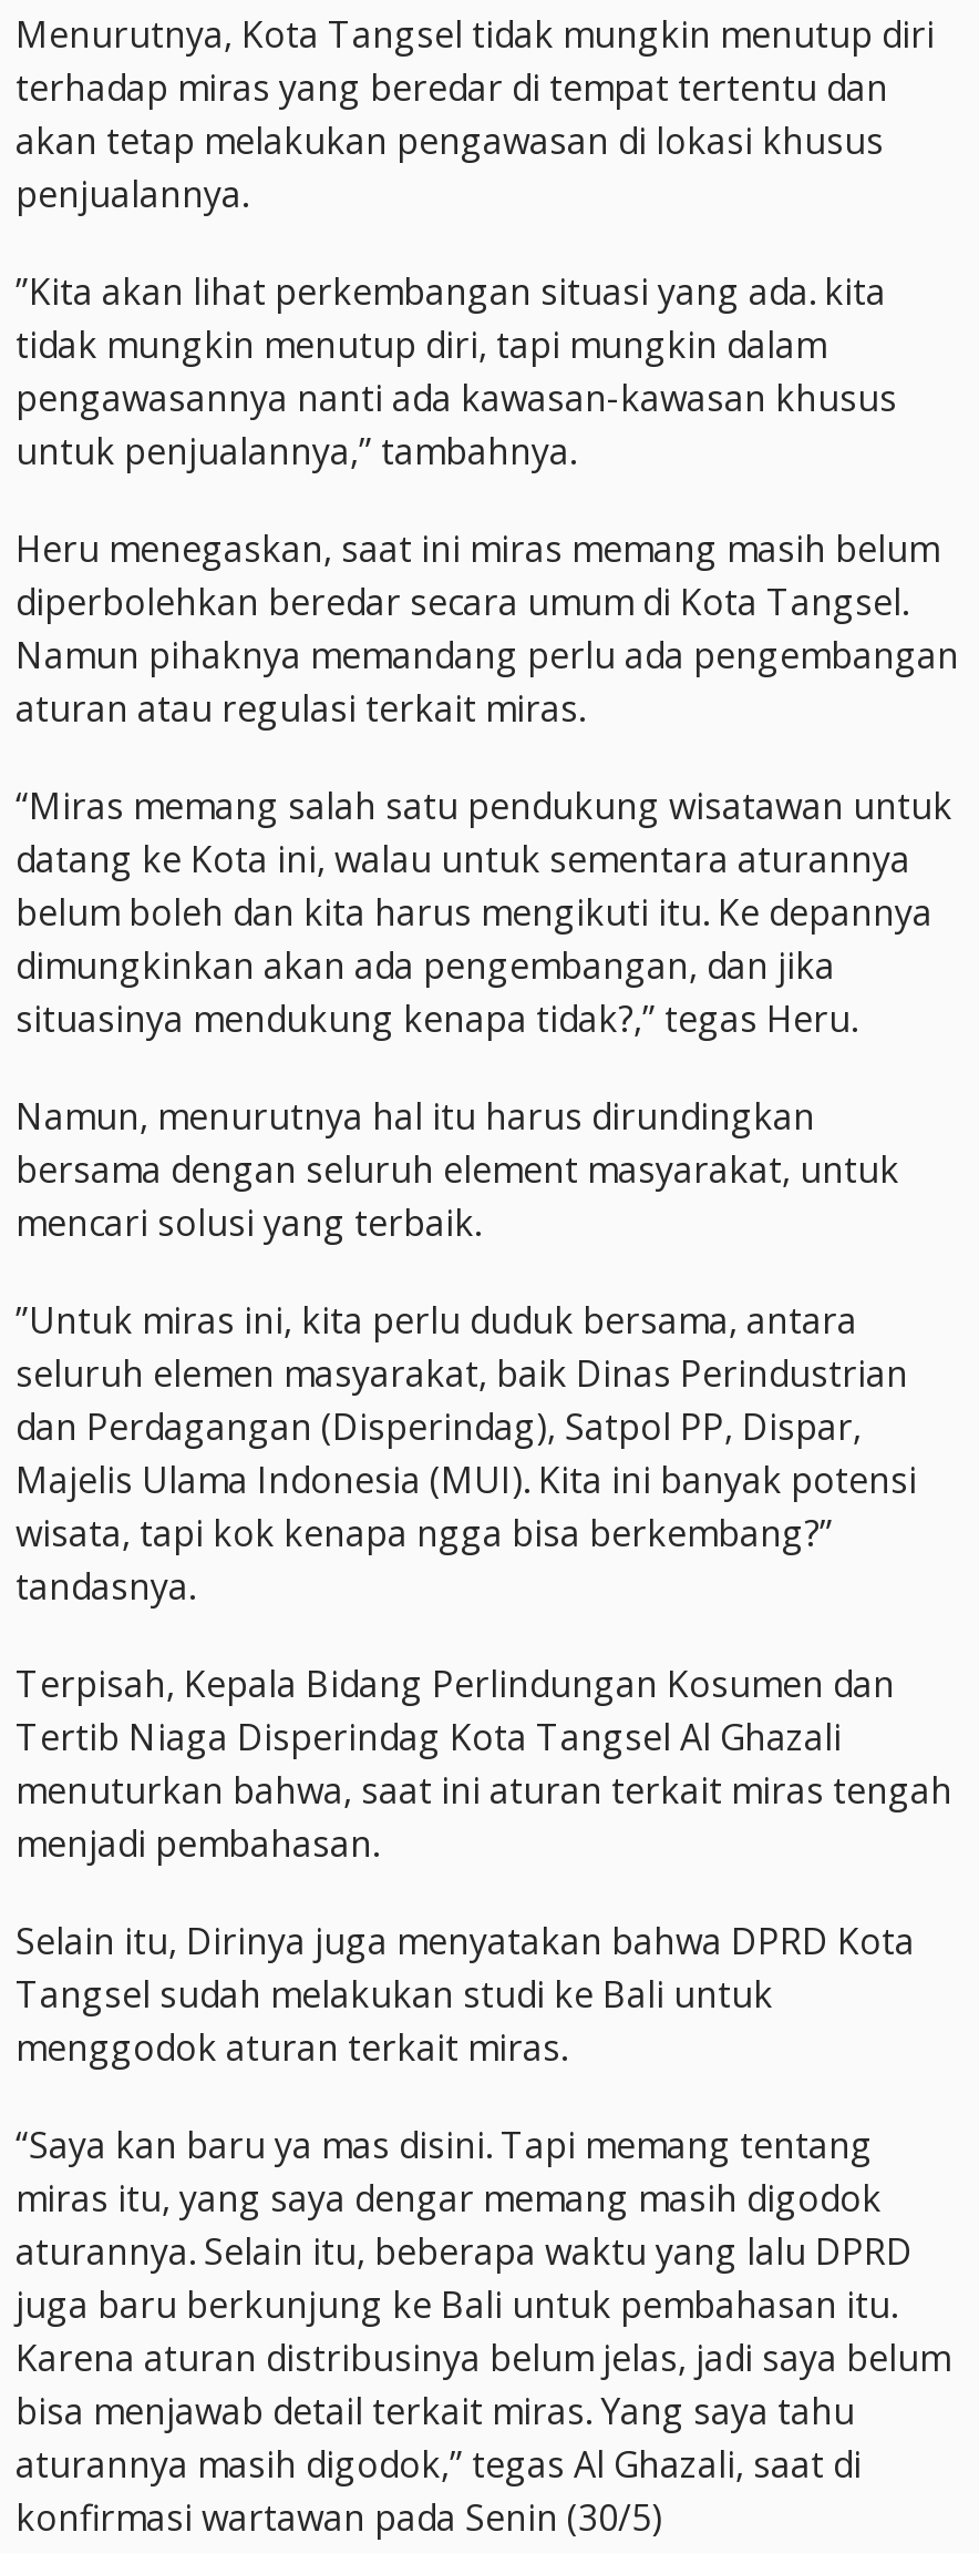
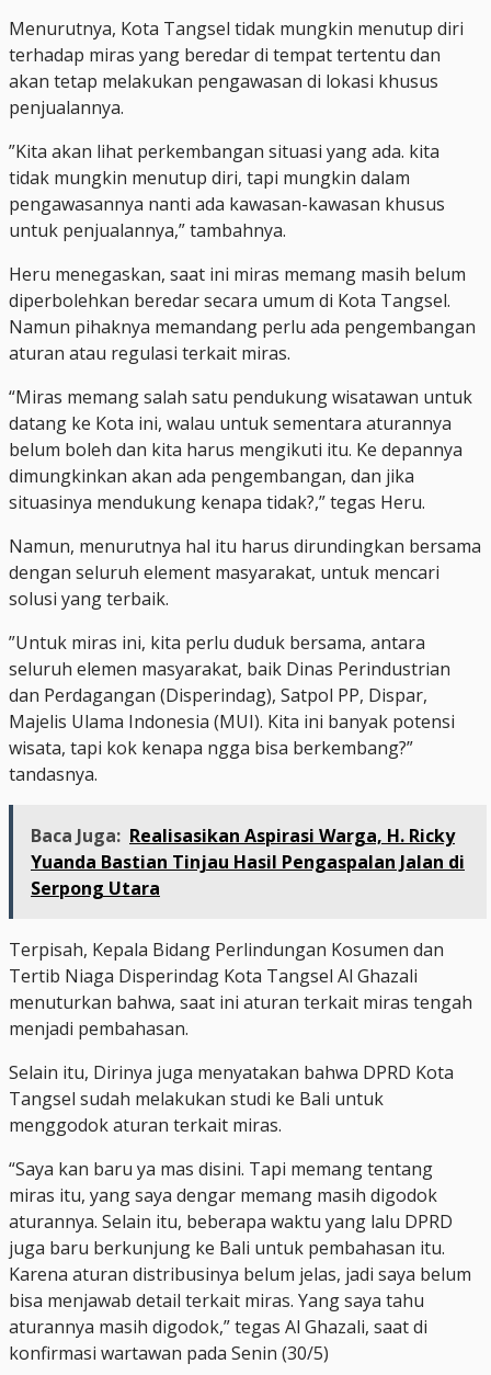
moved [16,1297,917,1612] -> [9,630,455,786]: ”Untuk miras ini, kita perlu duduk bersama, antara | seluruh elemen masyarakat, baik Dinas Perindustrian | dan Perdagangan (Disperindag), Satpol PP, Dispar, | Majelis Ulama Indonesia (MUI). Kita ini banyak potensi | wisata, tapi kok kenapa ngga bisa berkembang?” | tandasnya.
none -> [31,823,465,900] Baca Juga: Realisasikan Aspirasi Warga, H. Ricky | Yuanda Bastian Tinjau Hasil Pengaspalan Jalan di | Serpong Utara

